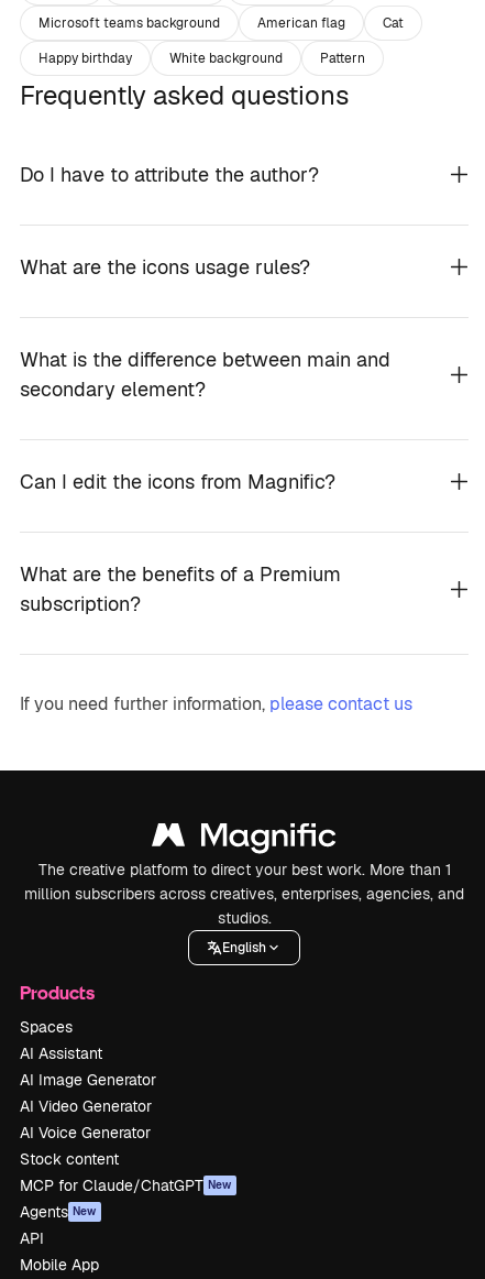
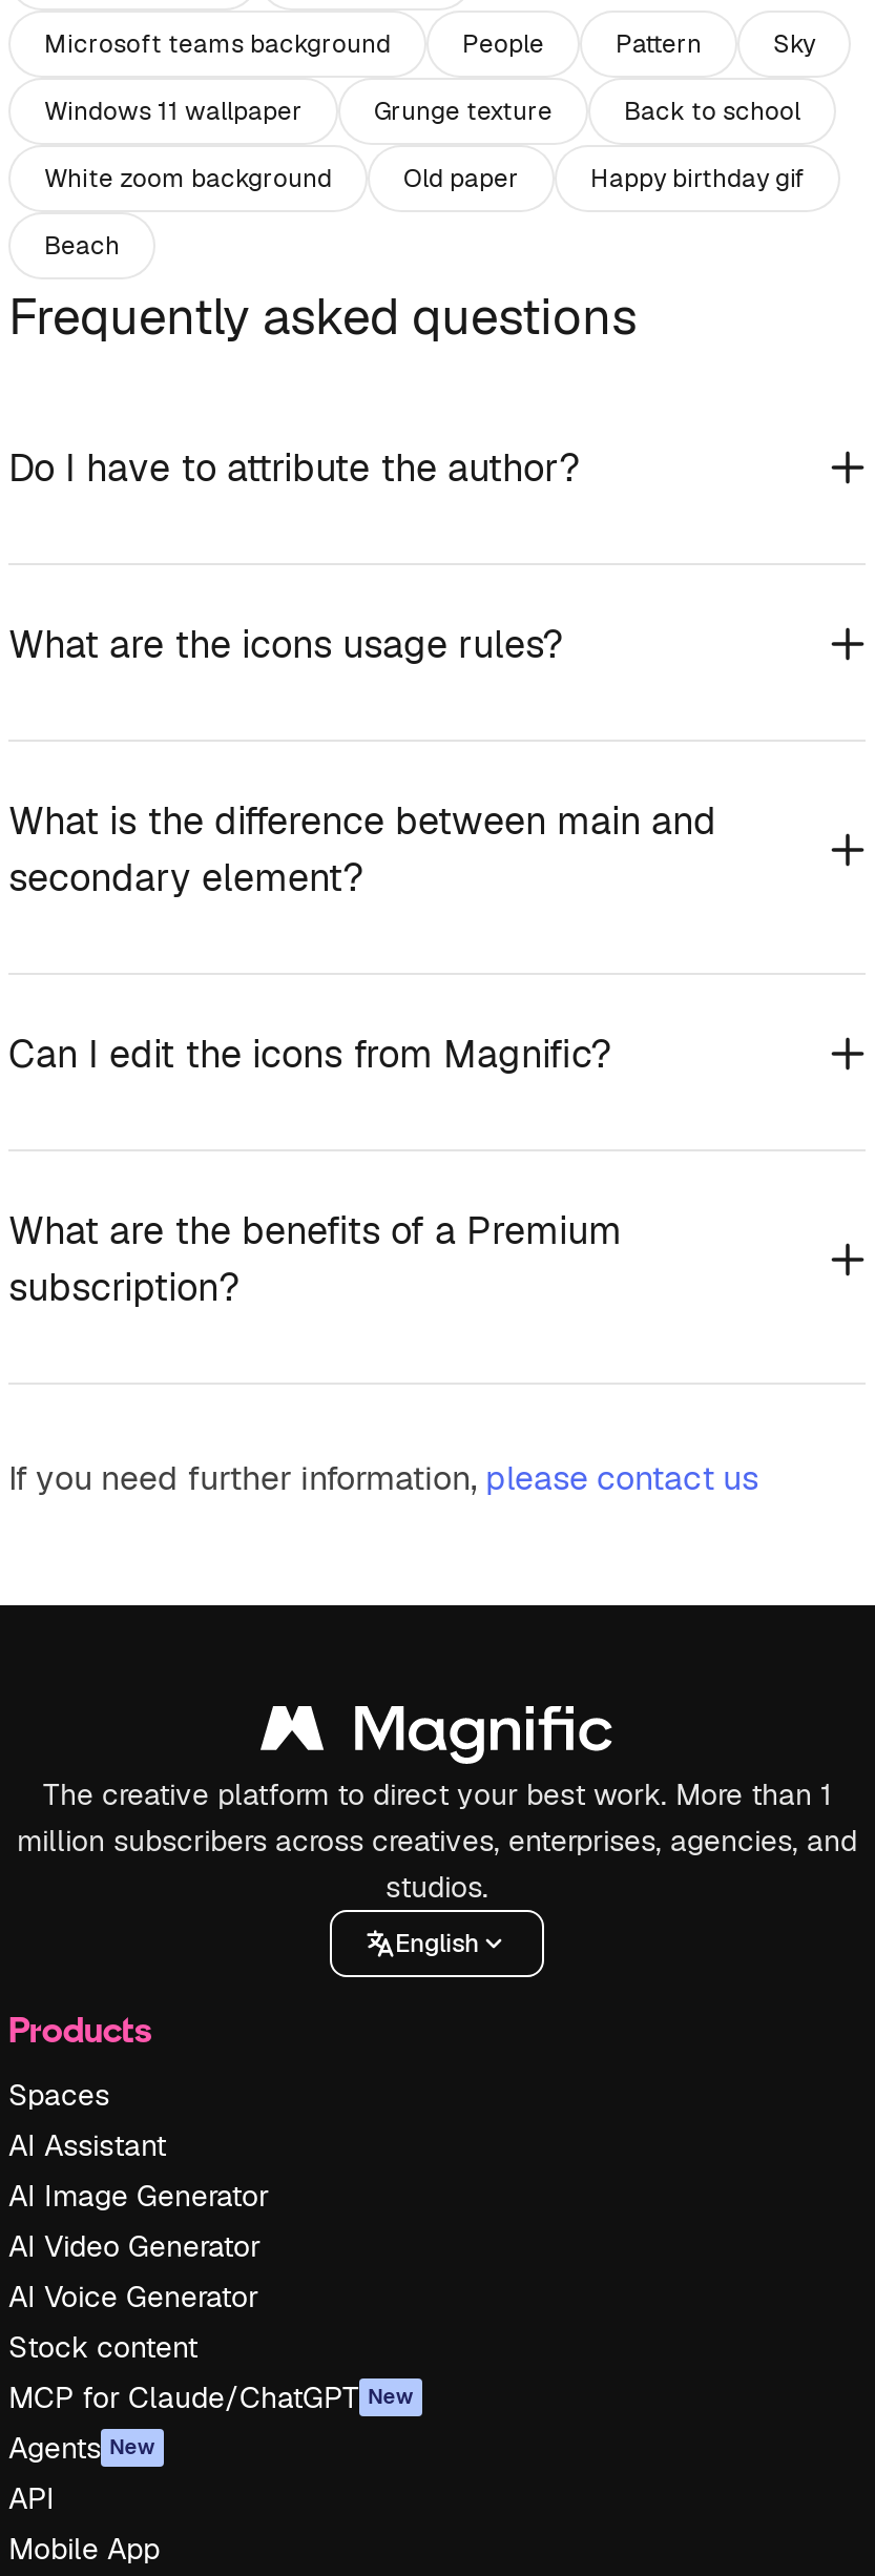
[38,14,404,67] American flag | Cat | Happy birthday | White background -> [462,26,544,60] People
none -> [44,26,815,262] Sky | Windows 11 wallpaper | Grunge texture | Back to school | White zoom background | Old paper | Happy birthday gif | Beach
moved [320,49,365,67] -> [616,26,702,60]: Pattern

